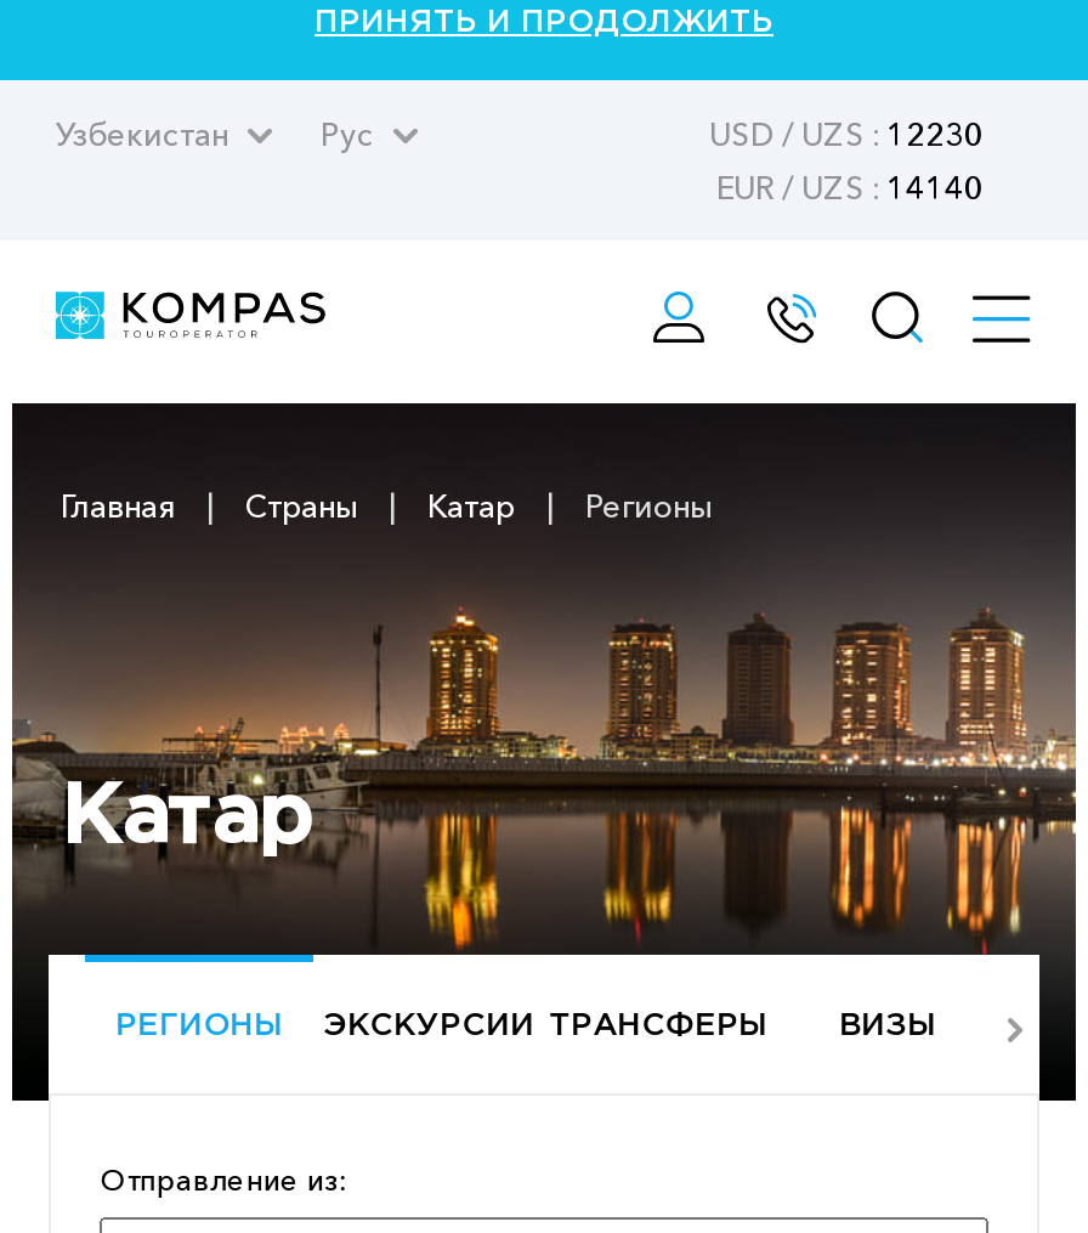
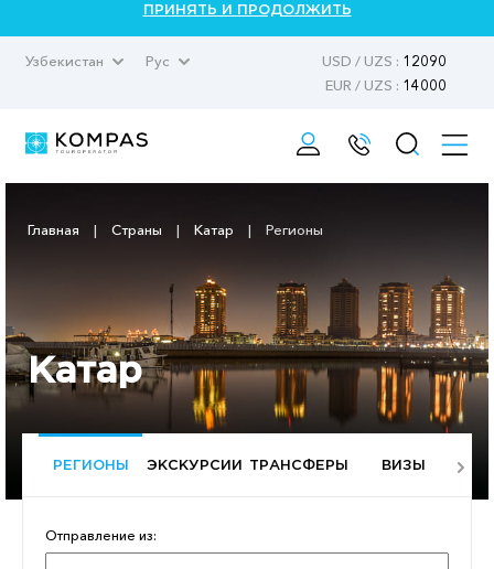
[709,114,984,153] USD / UZS : 12230 -> [322,52,447,69] USD / UZS : 12090
[716,168,984,207] EUR / UZS : 14140 -> [325,76,447,94] EUR / UZS : 14000

